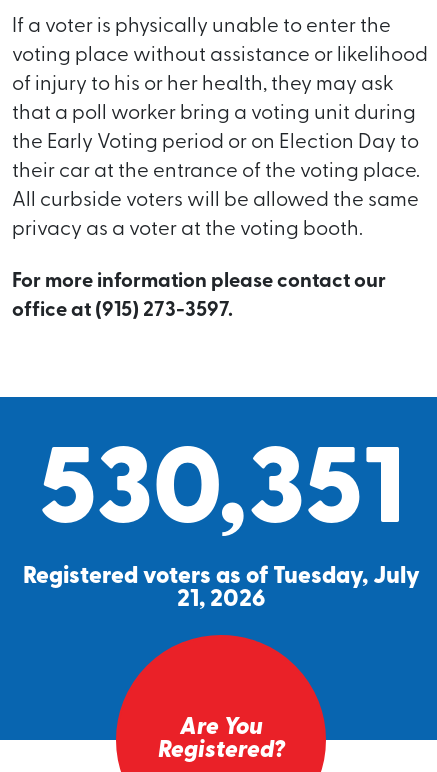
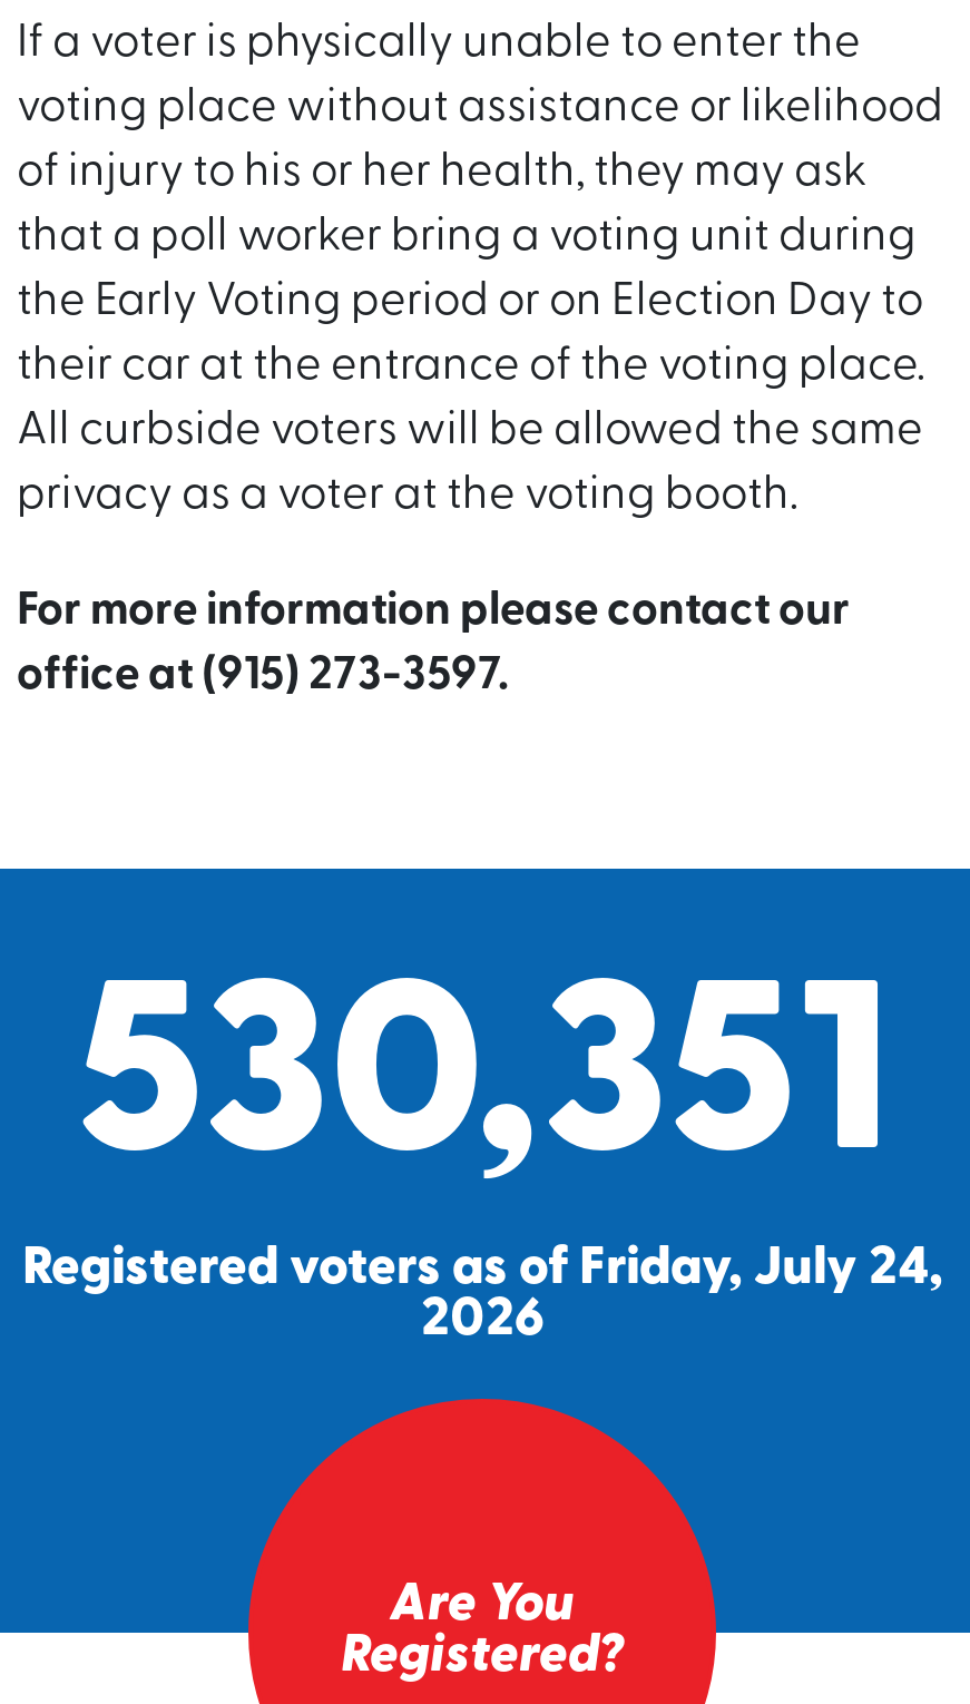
[22,565,419,612] Registered voters as of Tuesday, July | 21, 2026 -> [22,1243,942,1347] Registered voters as of Friday, July 24, | 2026

